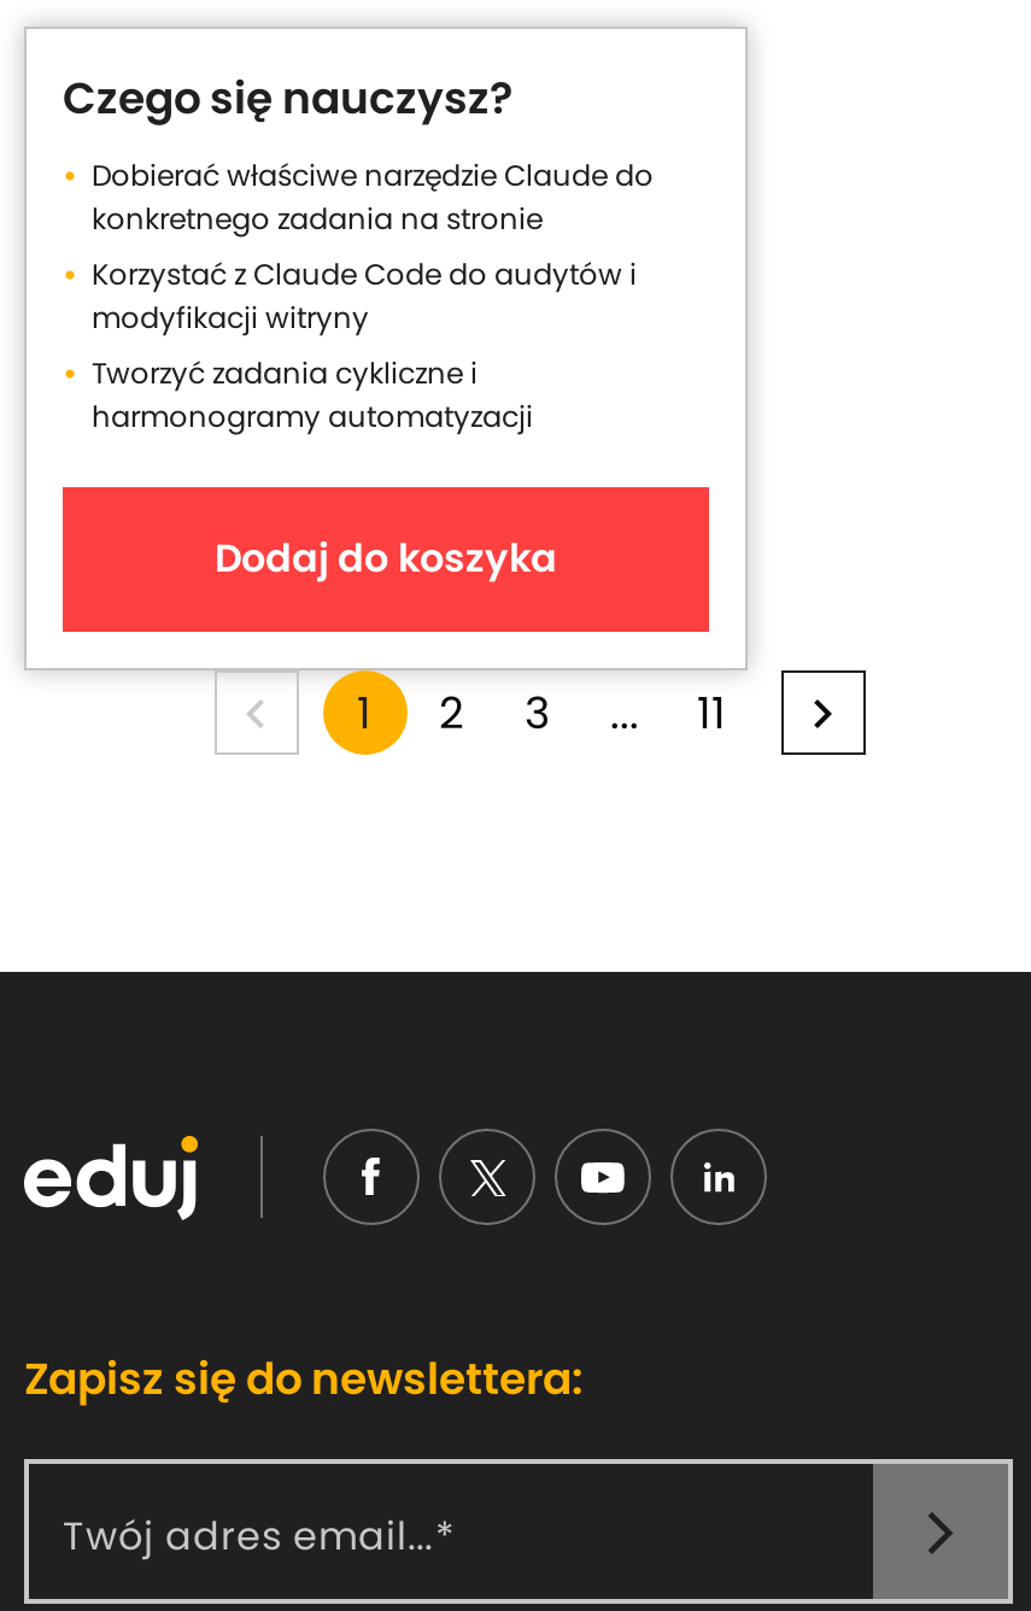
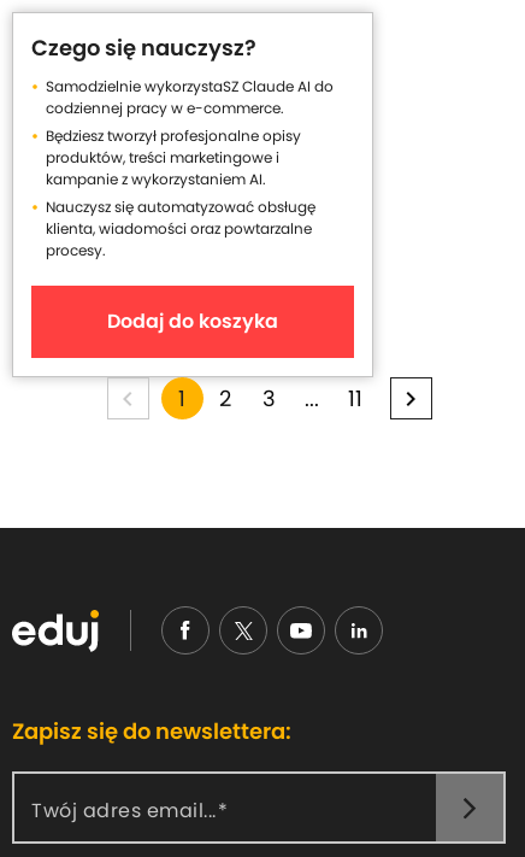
[92,154,654,437] Dobierać właściwe narzędzie Claude do | konkretnego zadania na stronie | Korzystać z Claude Code do audytów i | modyfikacji witryny | Tworzyć zadania cykliczne i | harmonogramy automatyzacji -> [46,76,334,260] Samodzielnie wykorzystaSZ Claude AI do | codziennej pracy w e-commerce. | Będziesz tworzył profesjonalne opisy | produktów, treści marketingowe i | kampanie z wykorzystaniem AI. | Nauczysz się automatyzować obsługę | klienta, wiadomości oraz powtarzalne | procesy.

